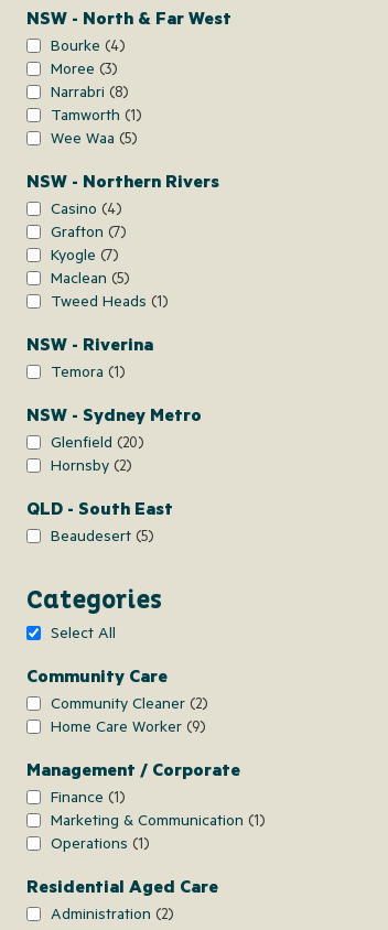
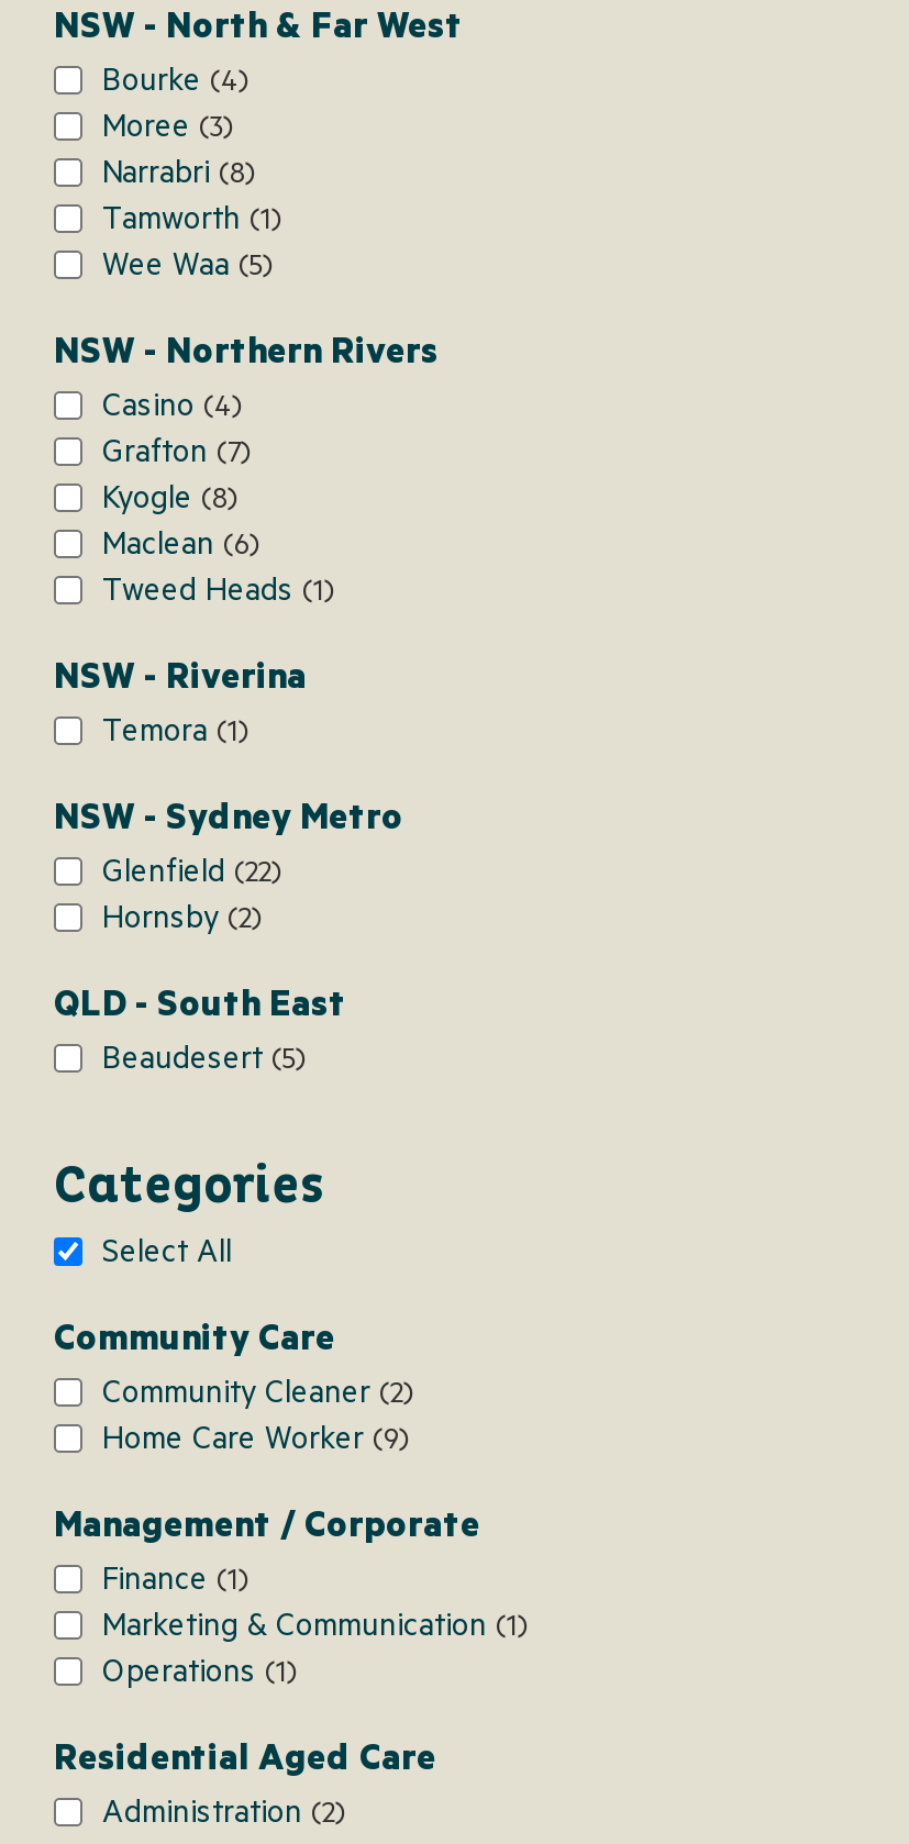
[51,249,112,267] Kyogle 7 -> [102,486,228,521] Kyogle 8
[51,272,123,290] Maclean 5 -> [102,532,250,567] Maclean 6
[51,436,138,454] Glenfield 20 -> [102,859,271,895] Glenfield 22

